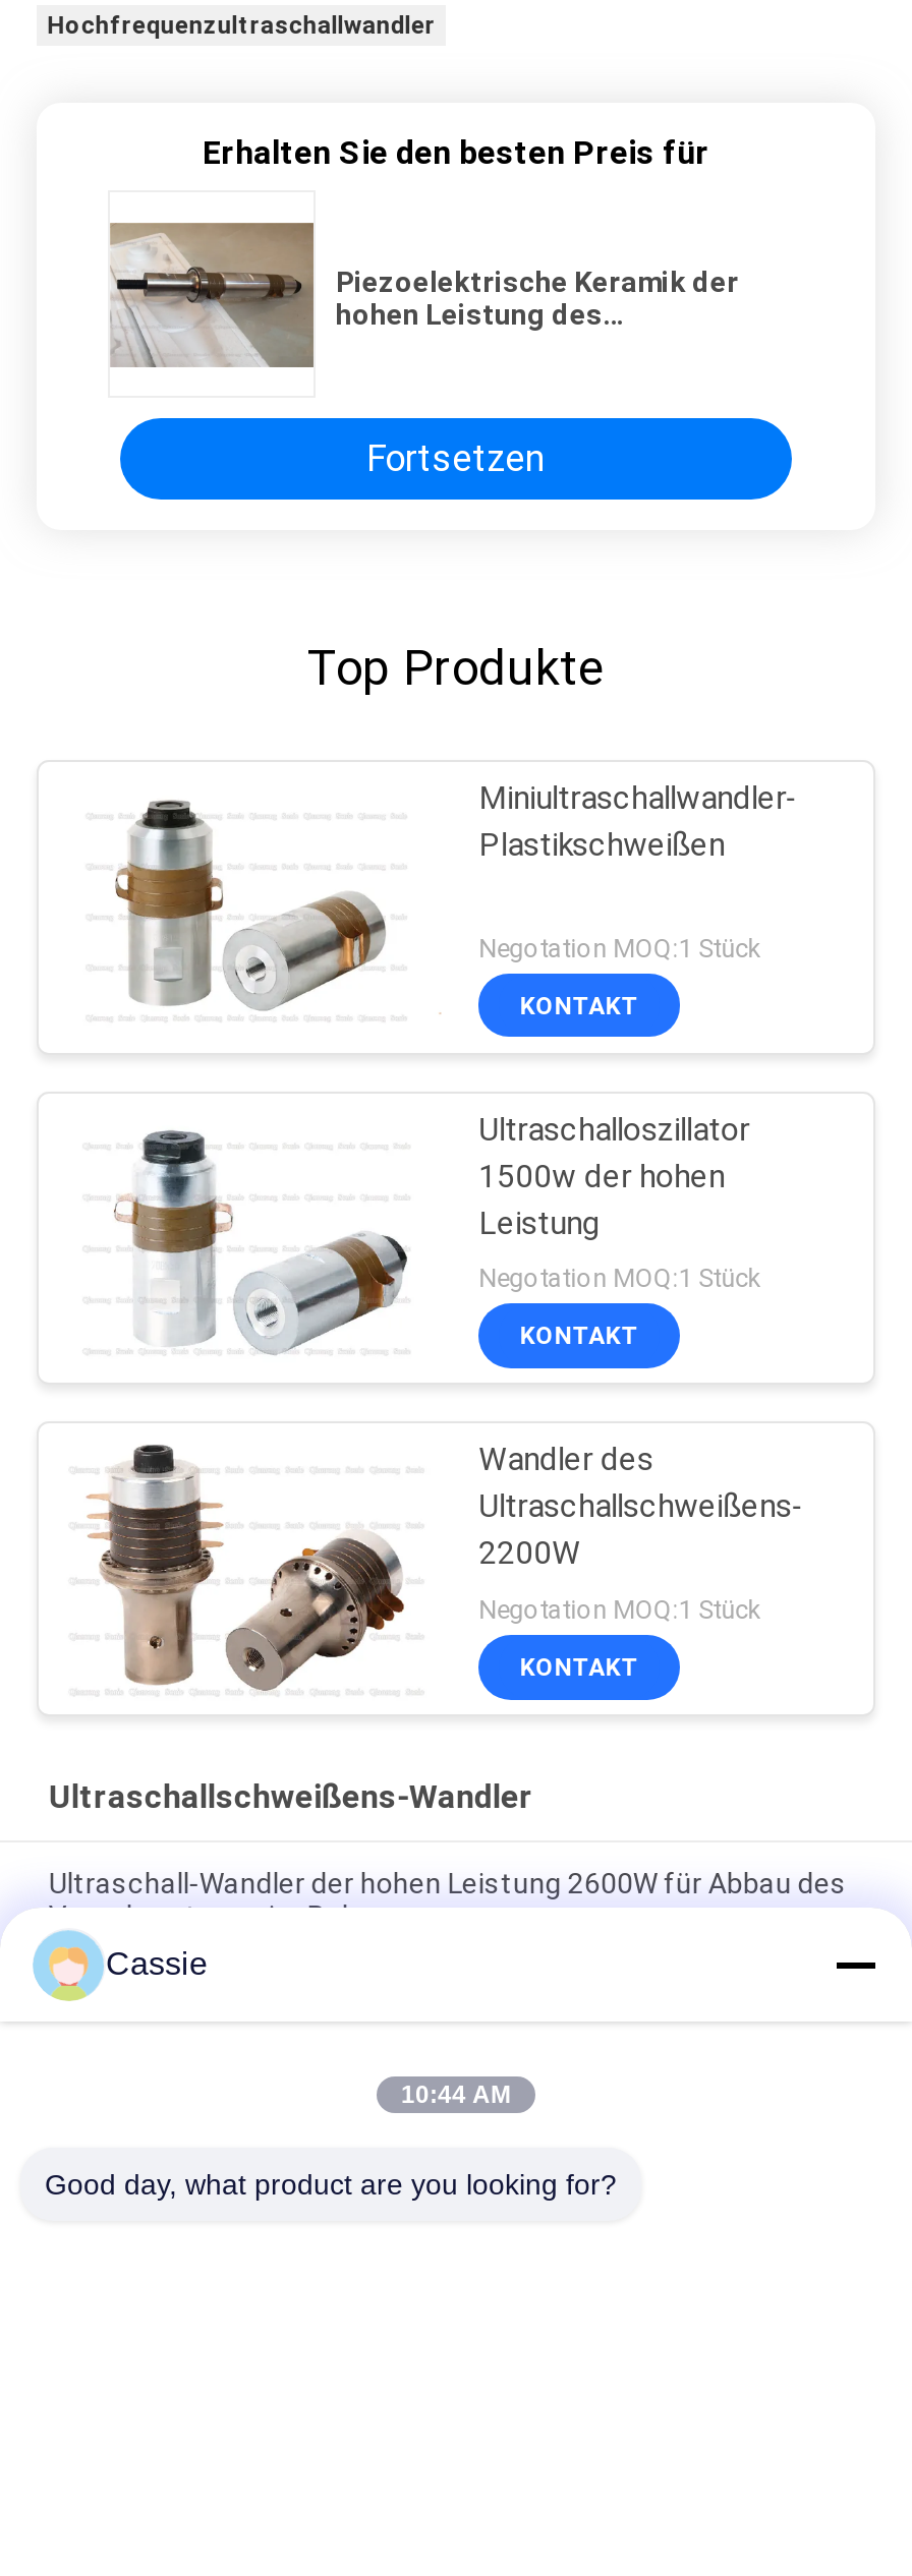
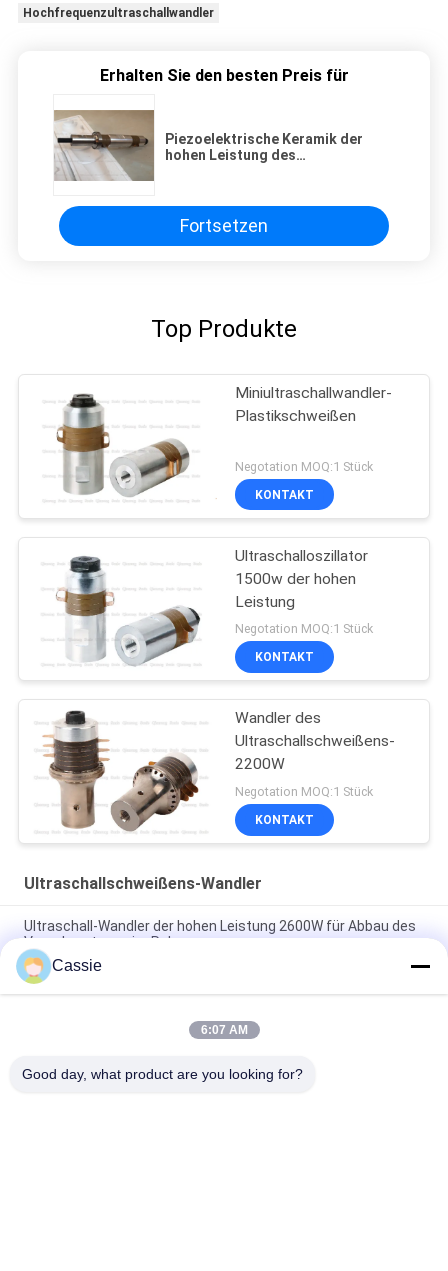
[401,2081,511,2109] 10:44 AM -> [200,1023,247,1037] 6:07 AM

